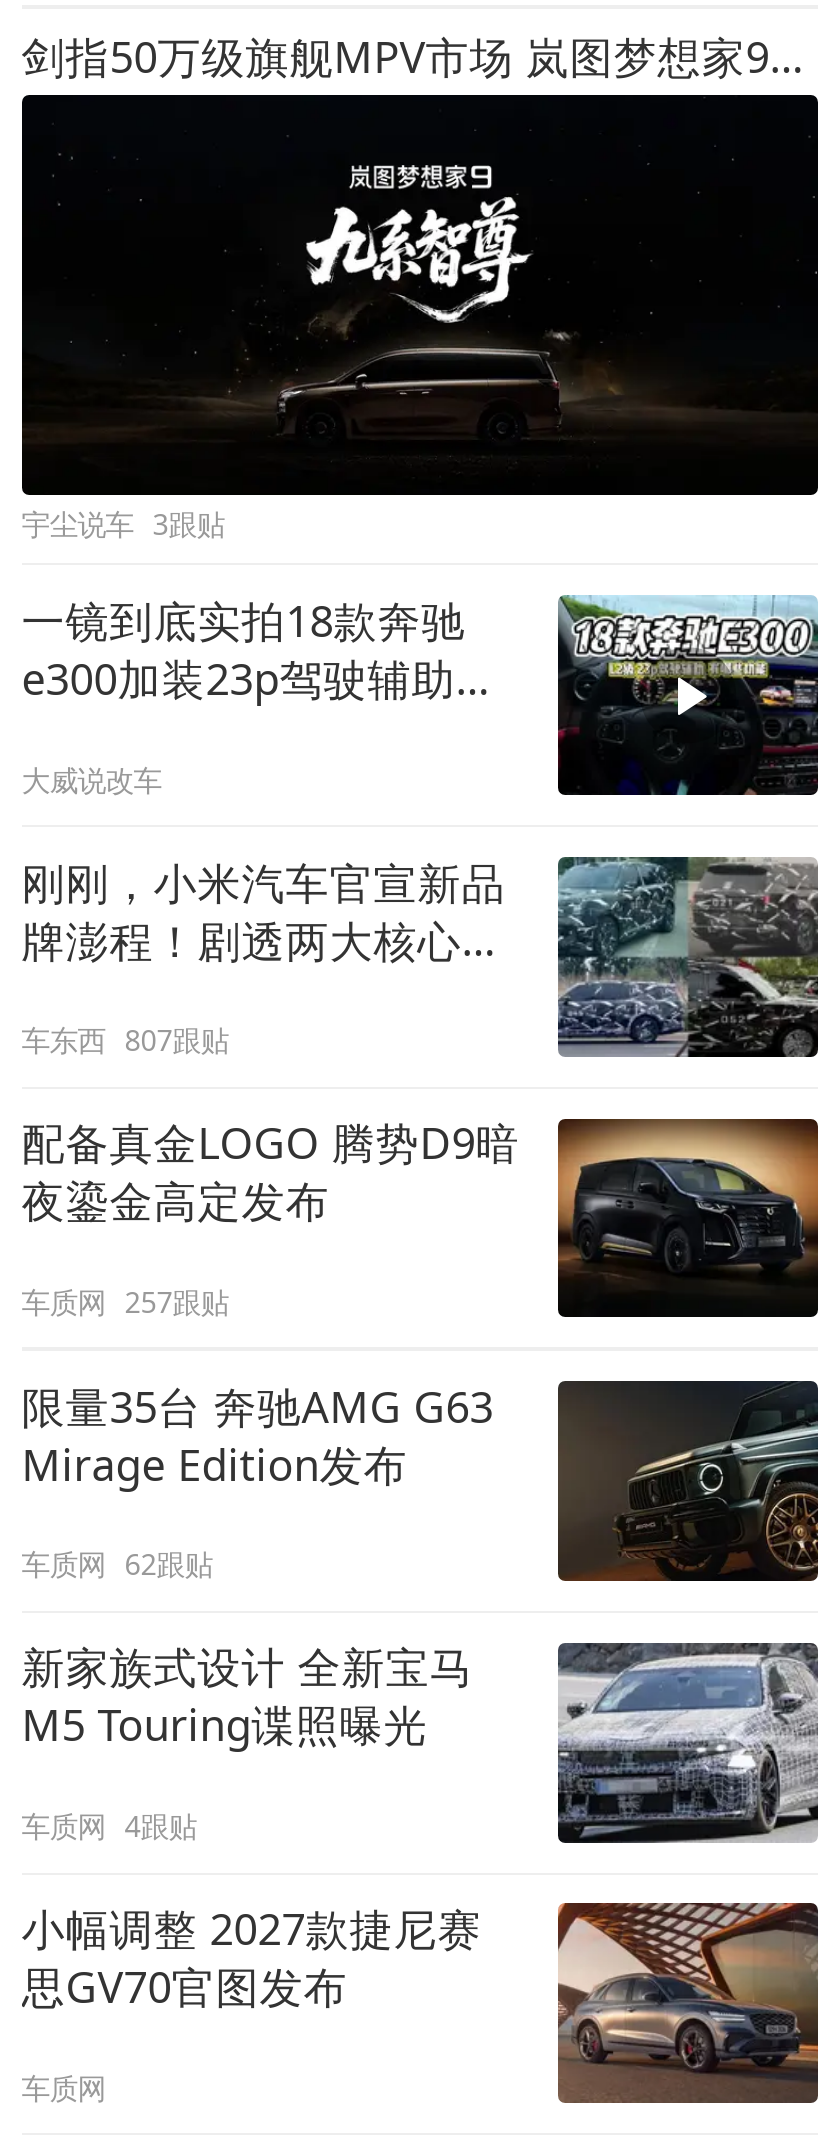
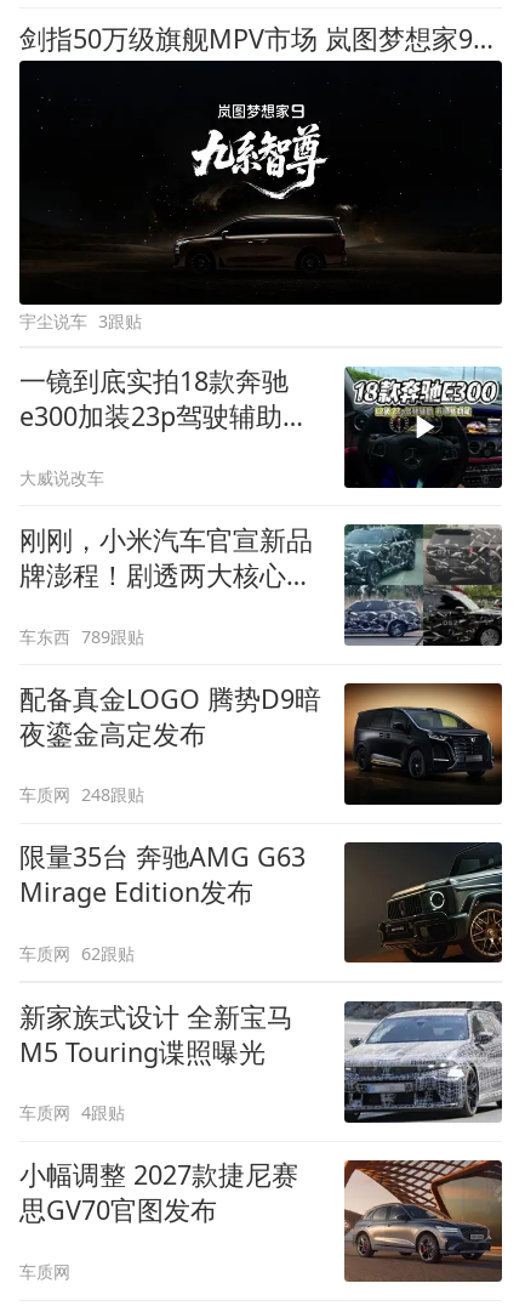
[21,1021,229,1059] 车东西 807跟贴 -> [19,624,145,648] 车东西 789跟贴
[21,1282,229,1320] 车质网 257跟贴 -> [19,783,145,806] 车质网 248跟贴

